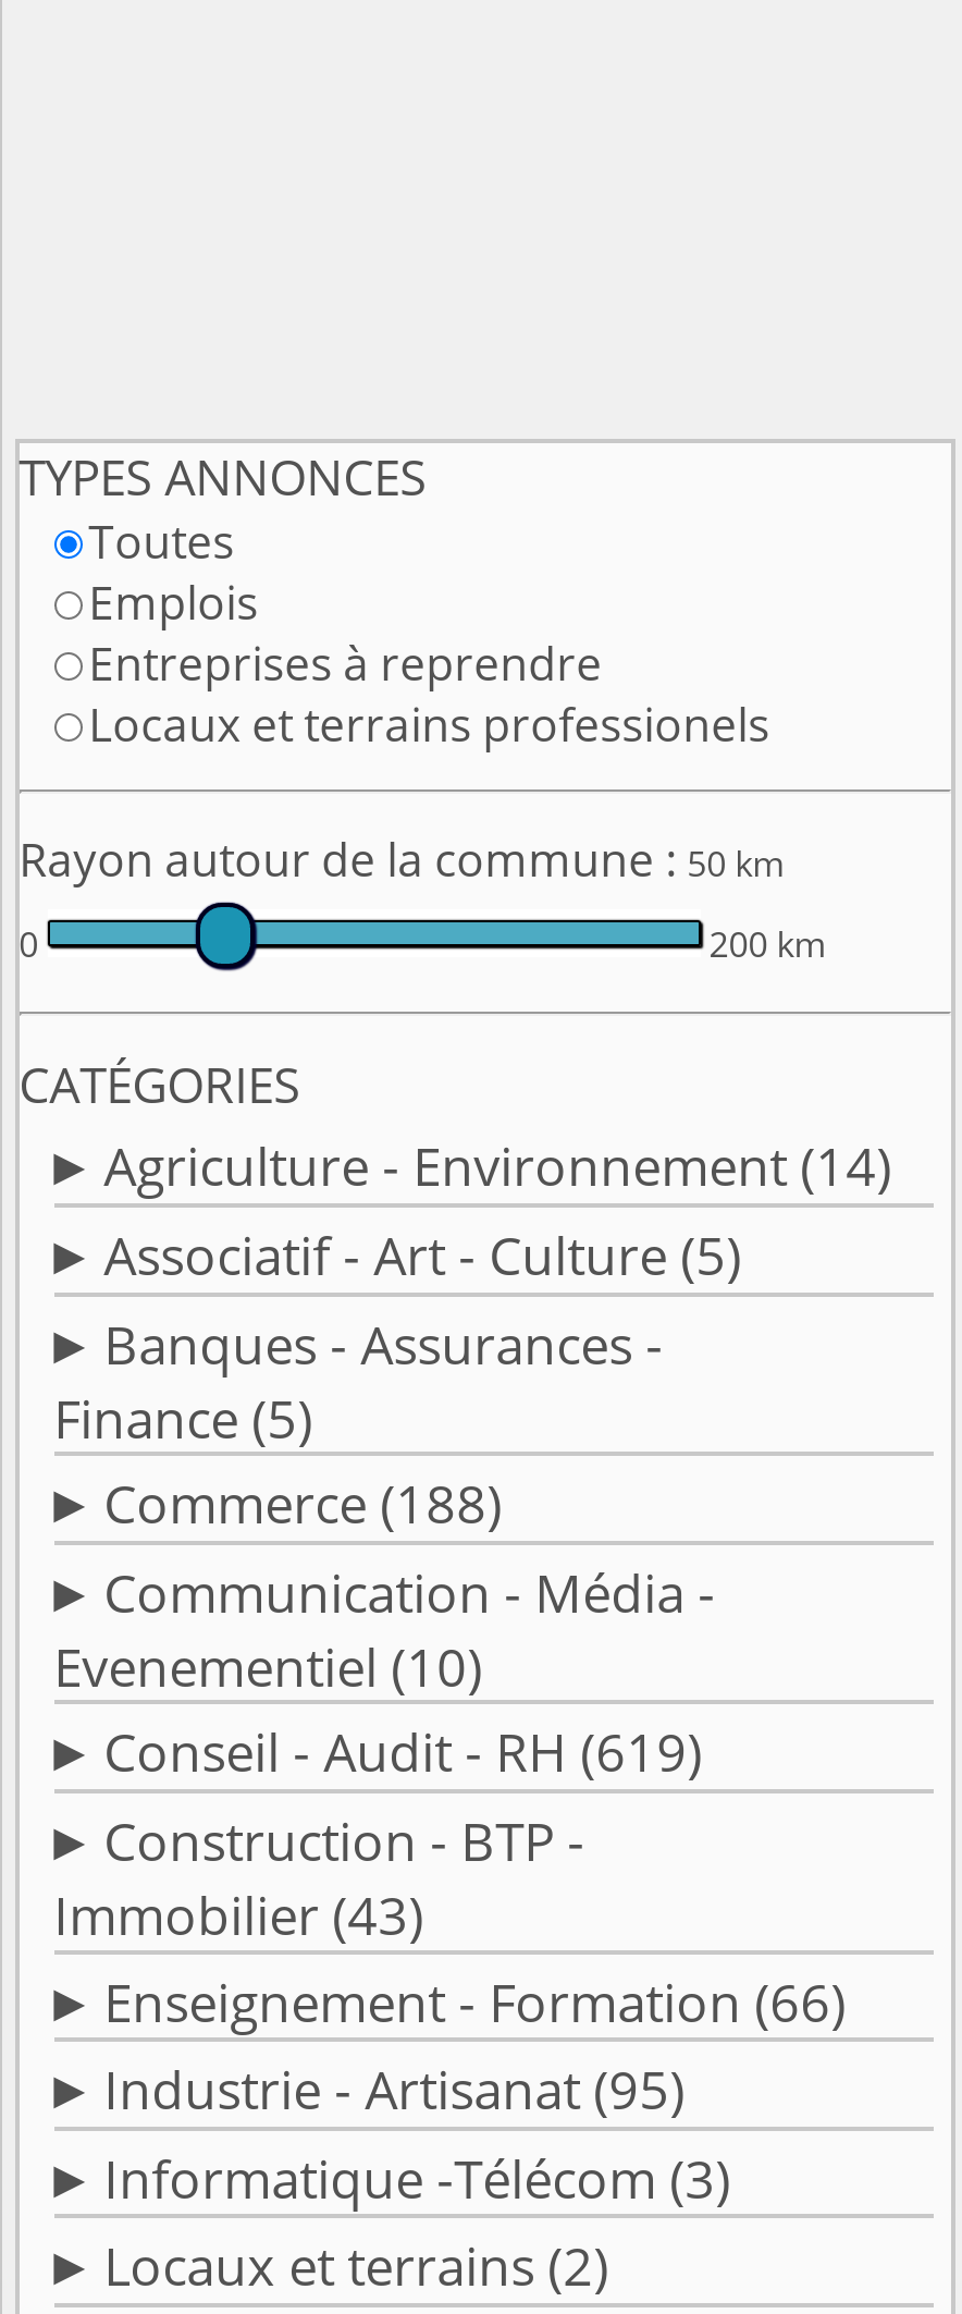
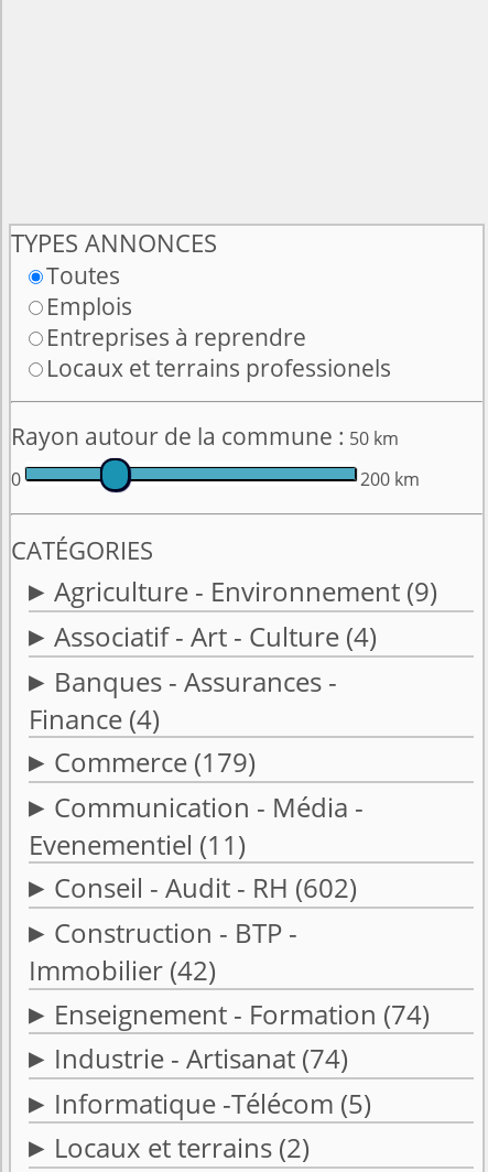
[104,1130,891,1202] Agriculture - Environnement (14) -> [54,573,437,610] Agriculture - Environnement (9)
[104,1219,741,1290] Associatif - Art - Culture (5) -> [54,618,376,654] Associatif - Art - Culture (4)
[54,1381,313,1453] Finance (5) -> [28,700,159,736] Finance (4)
[104,1467,502,1539] Commerce (188) -> [54,744,255,780] Commerce (179)
[54,1630,482,1702] Evenementiel (10) -> [28,826,245,862] Evenementiel (11)
[104,1716,702,1788] Conseil - Audit - RH (619) -> [54,869,356,906] Conseil - Audit - RH (602)
[54,1878,424,1950] Immobilier (43) -> [28,952,215,988] Immobilier (42)
[104,1964,846,2036] Enseignement - Formation (66) -> [54,995,429,1032] Enseignement - Formation (74)
[104,2053,685,2125] Industrie - Artisanat (95) -> [54,1040,348,1076] Industrie - Artisanat (74)
[104,2141,730,2213] Informatique -Télécom (3) -> [54,1085,371,1121] Informatique -Télécom (5)

